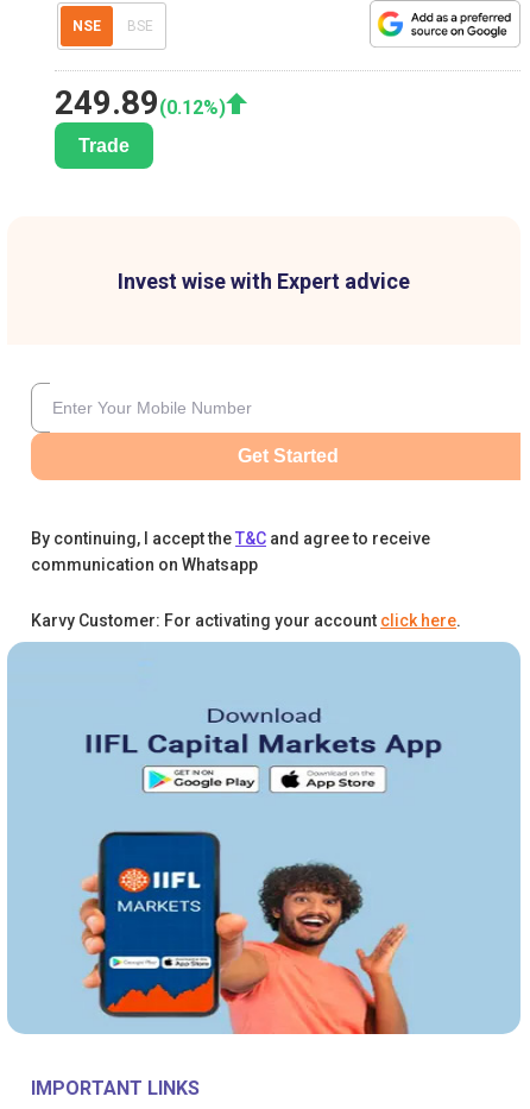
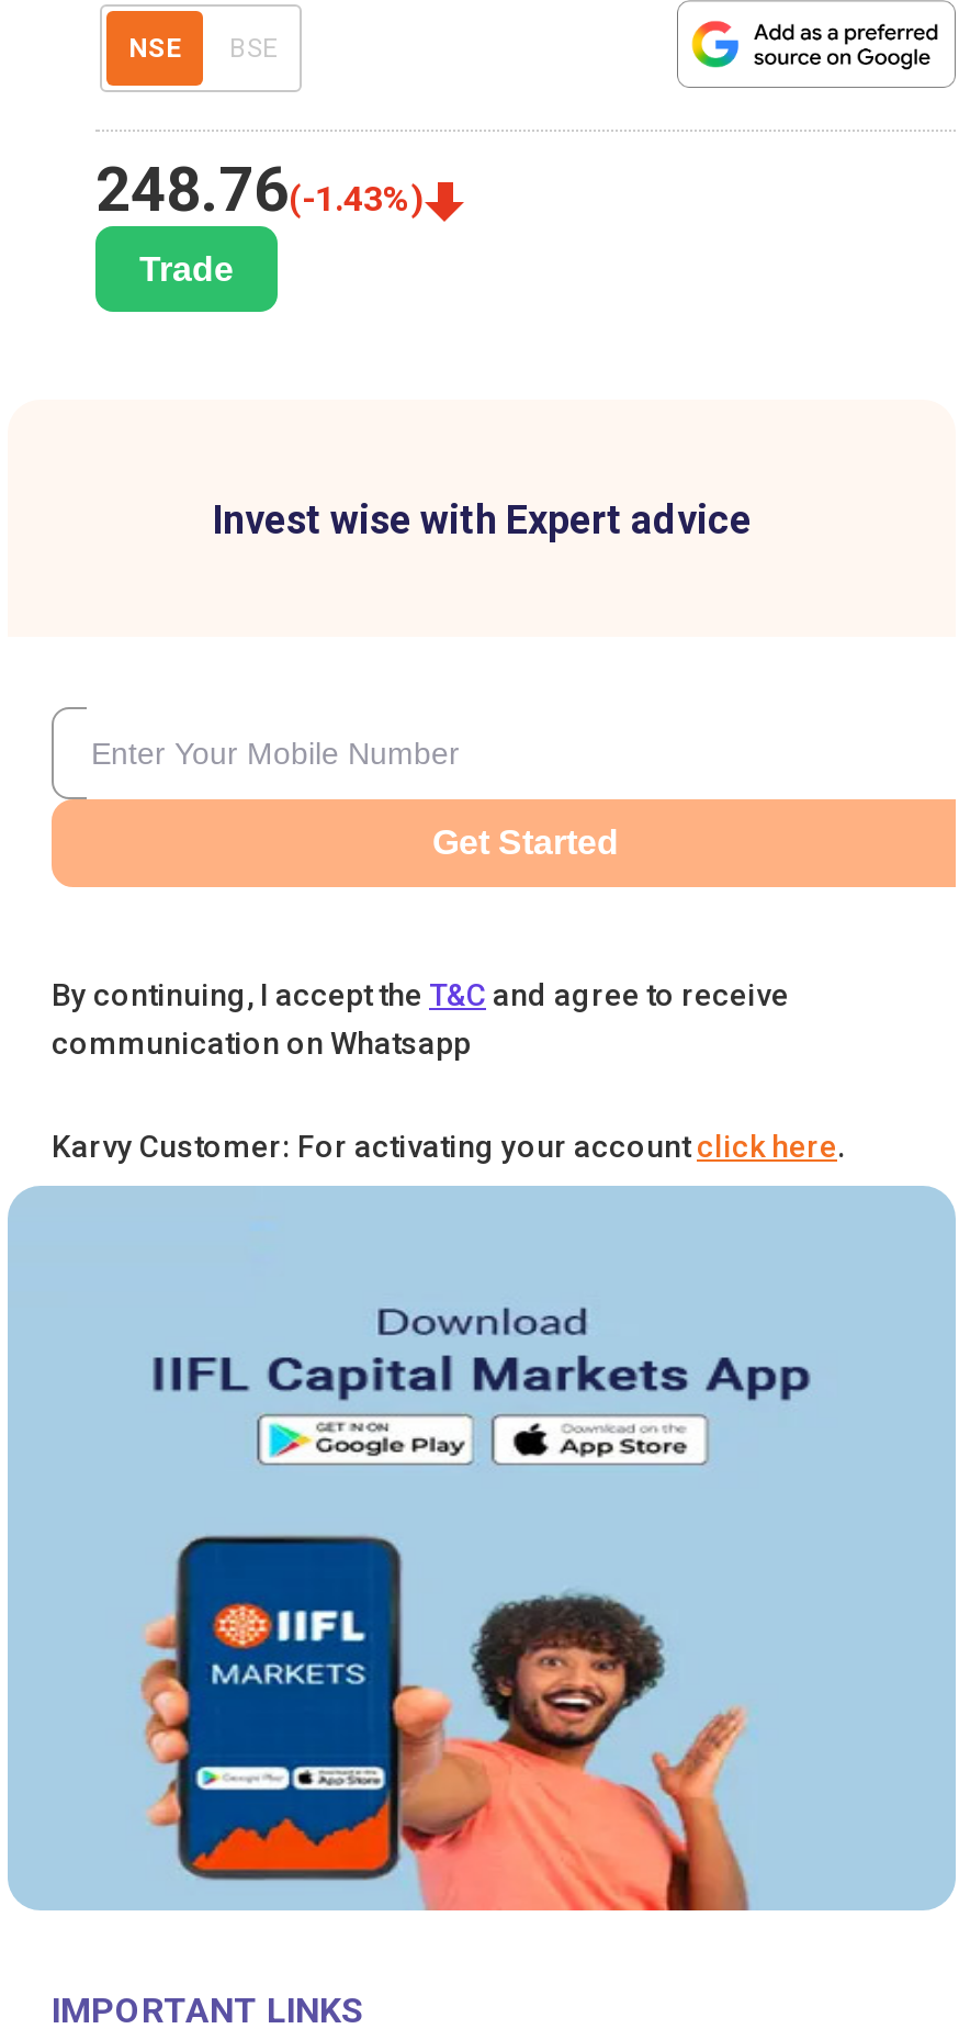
[55,84,226,123] 249.89(0.12%) -> [95,155,425,227] 248.76(-1.43%)

